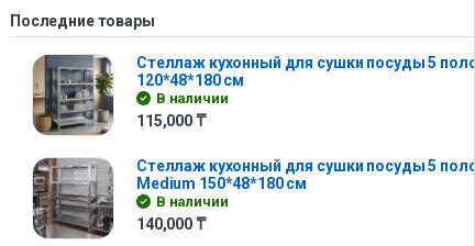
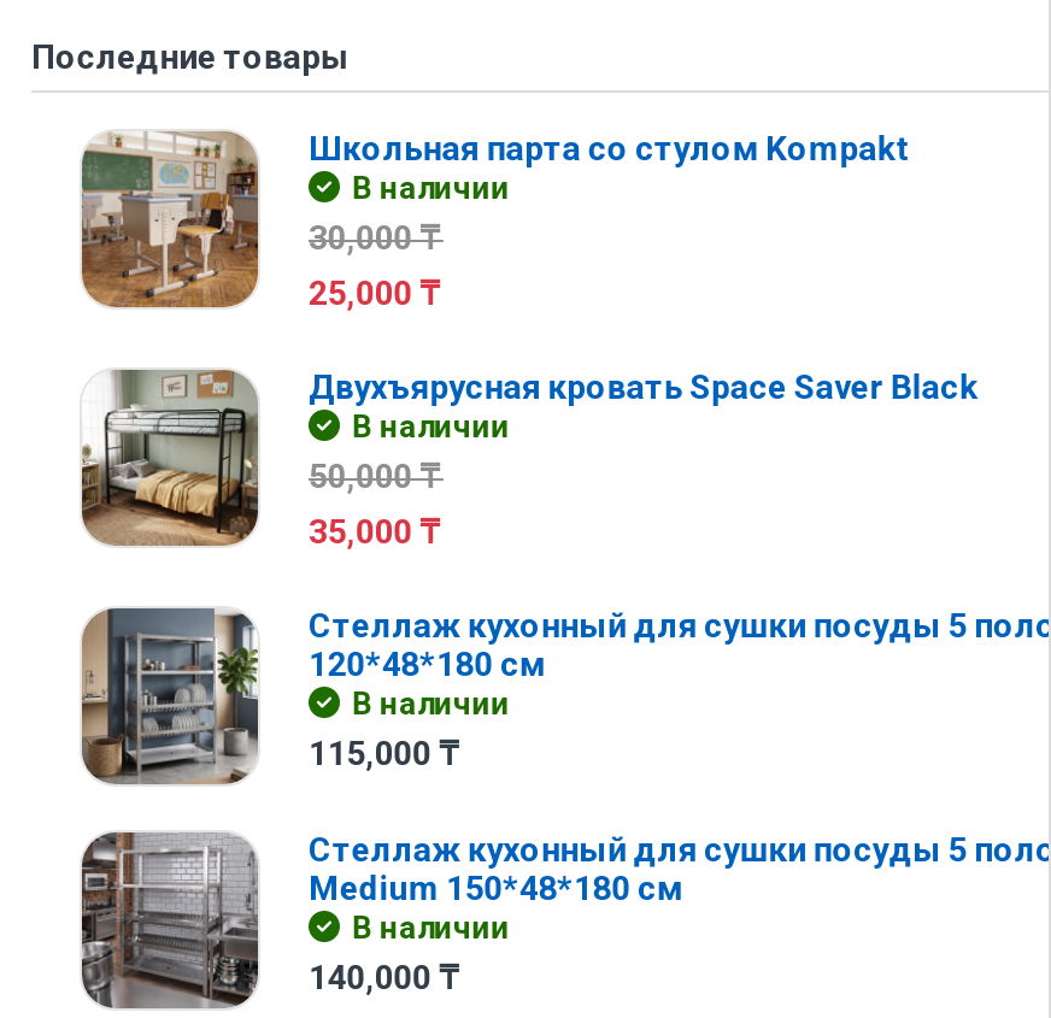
none -> [80,128,978,550] [image] | Школьная парта со стулом Kompakt | В наличии | 30,000₸ | 25,000 ₸ | Двухъярусная кровать Space Saver Black | В наличии | 50,000₸ | 35,000 ₸
none -> [80,367,260,548] [image]

